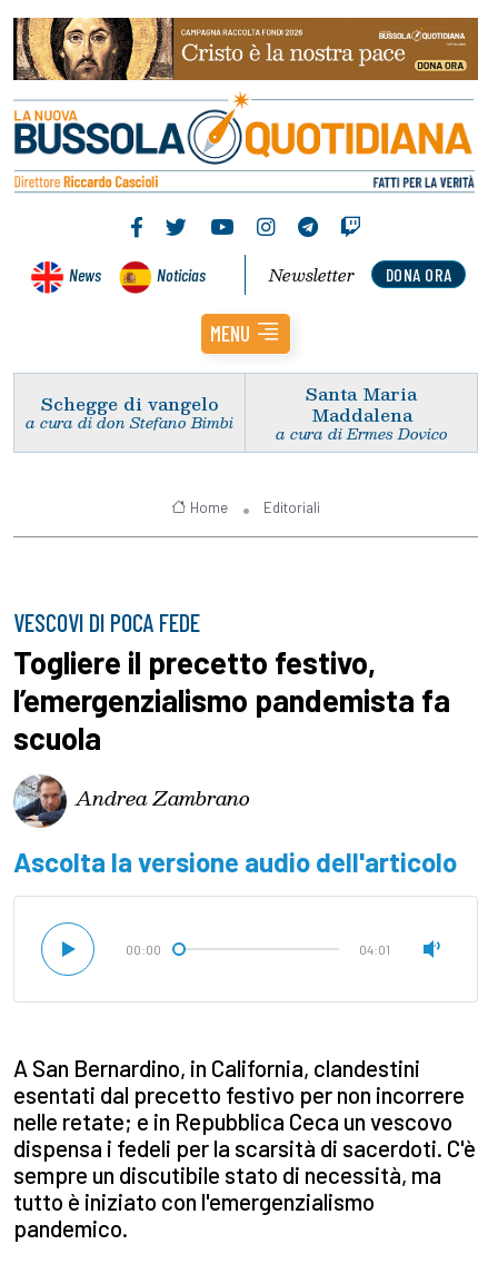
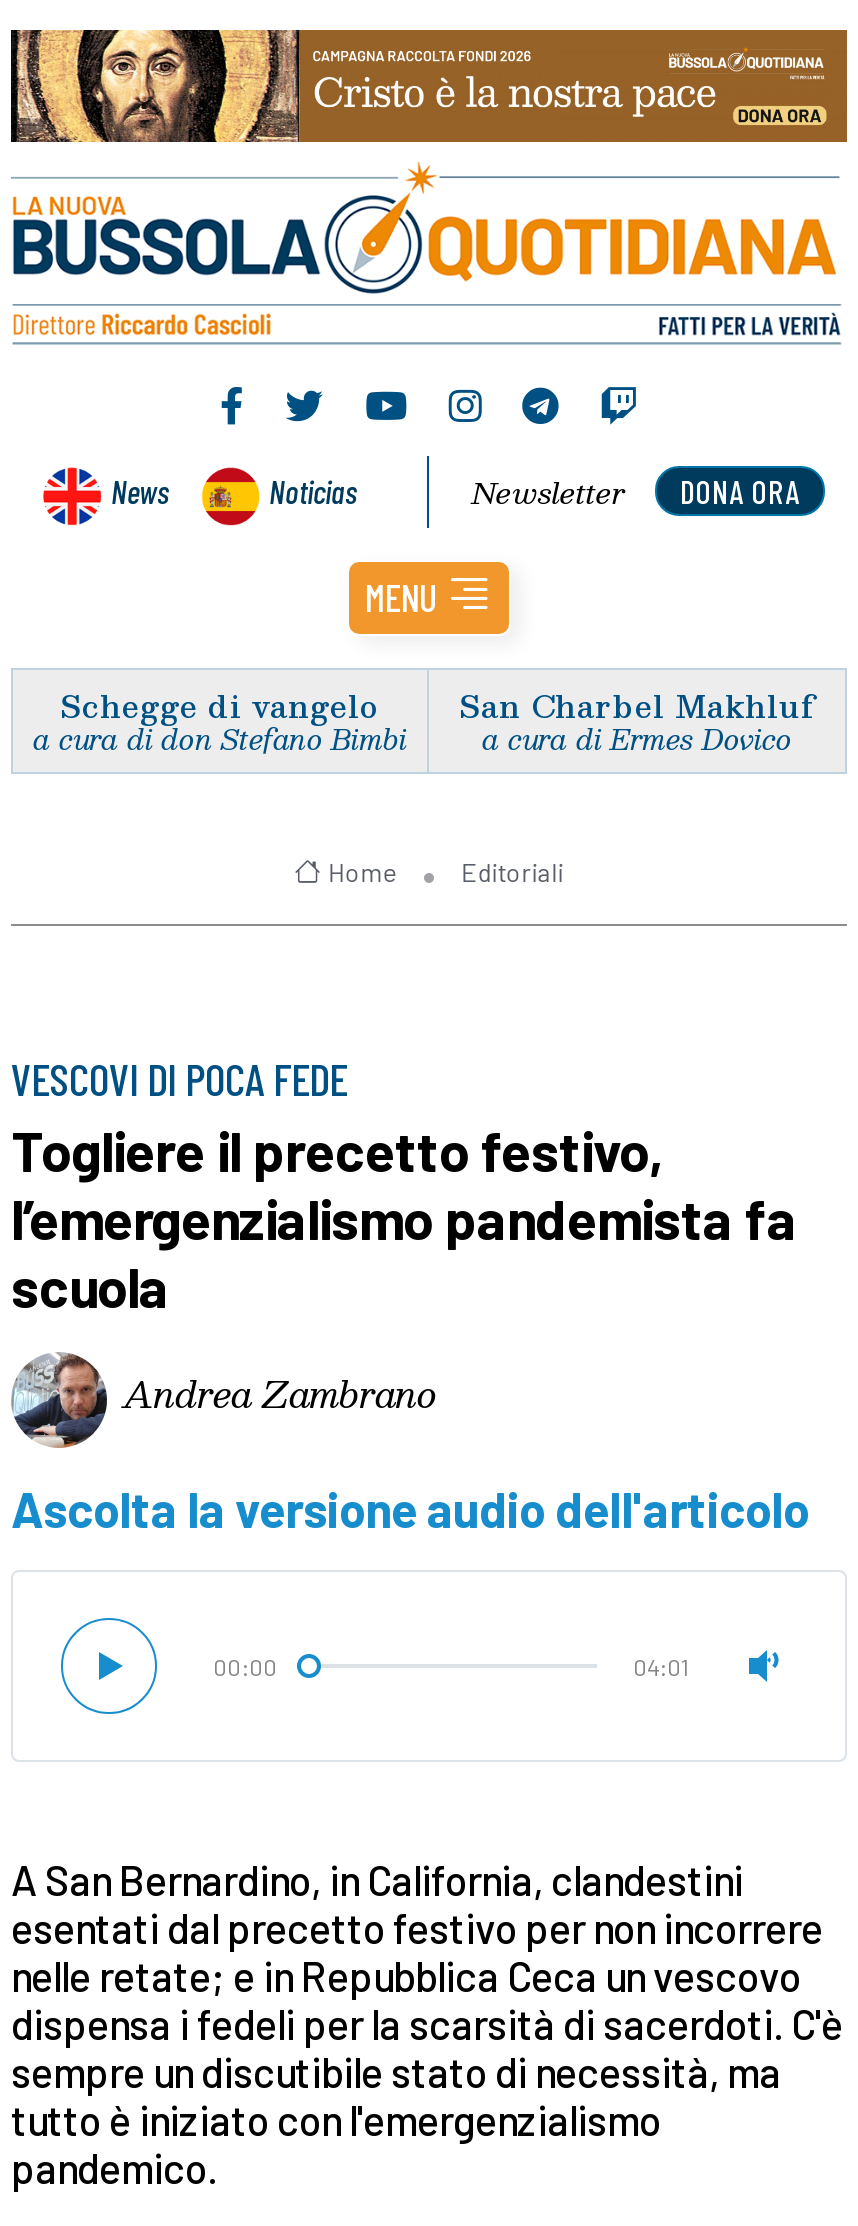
[306,379,417,428] Santa Maria | Maddalena -> [459,679,815,729] San Charbel Makhluf

